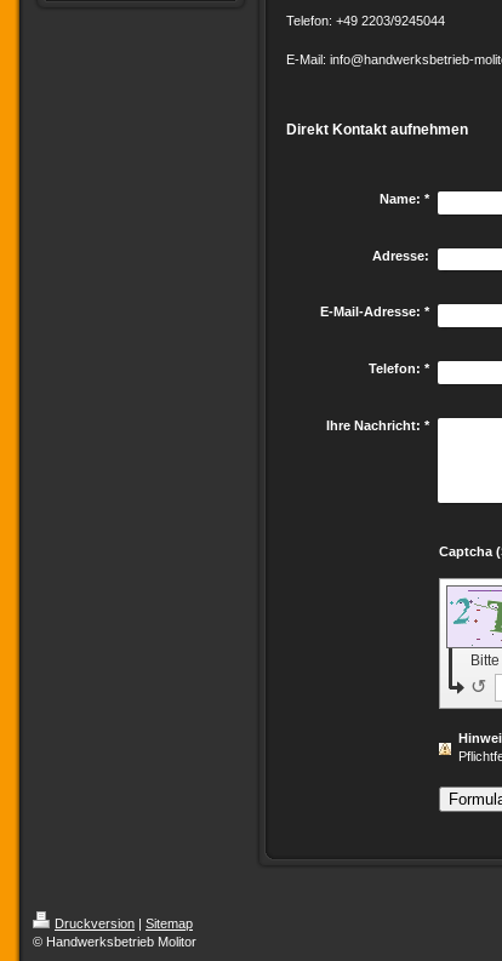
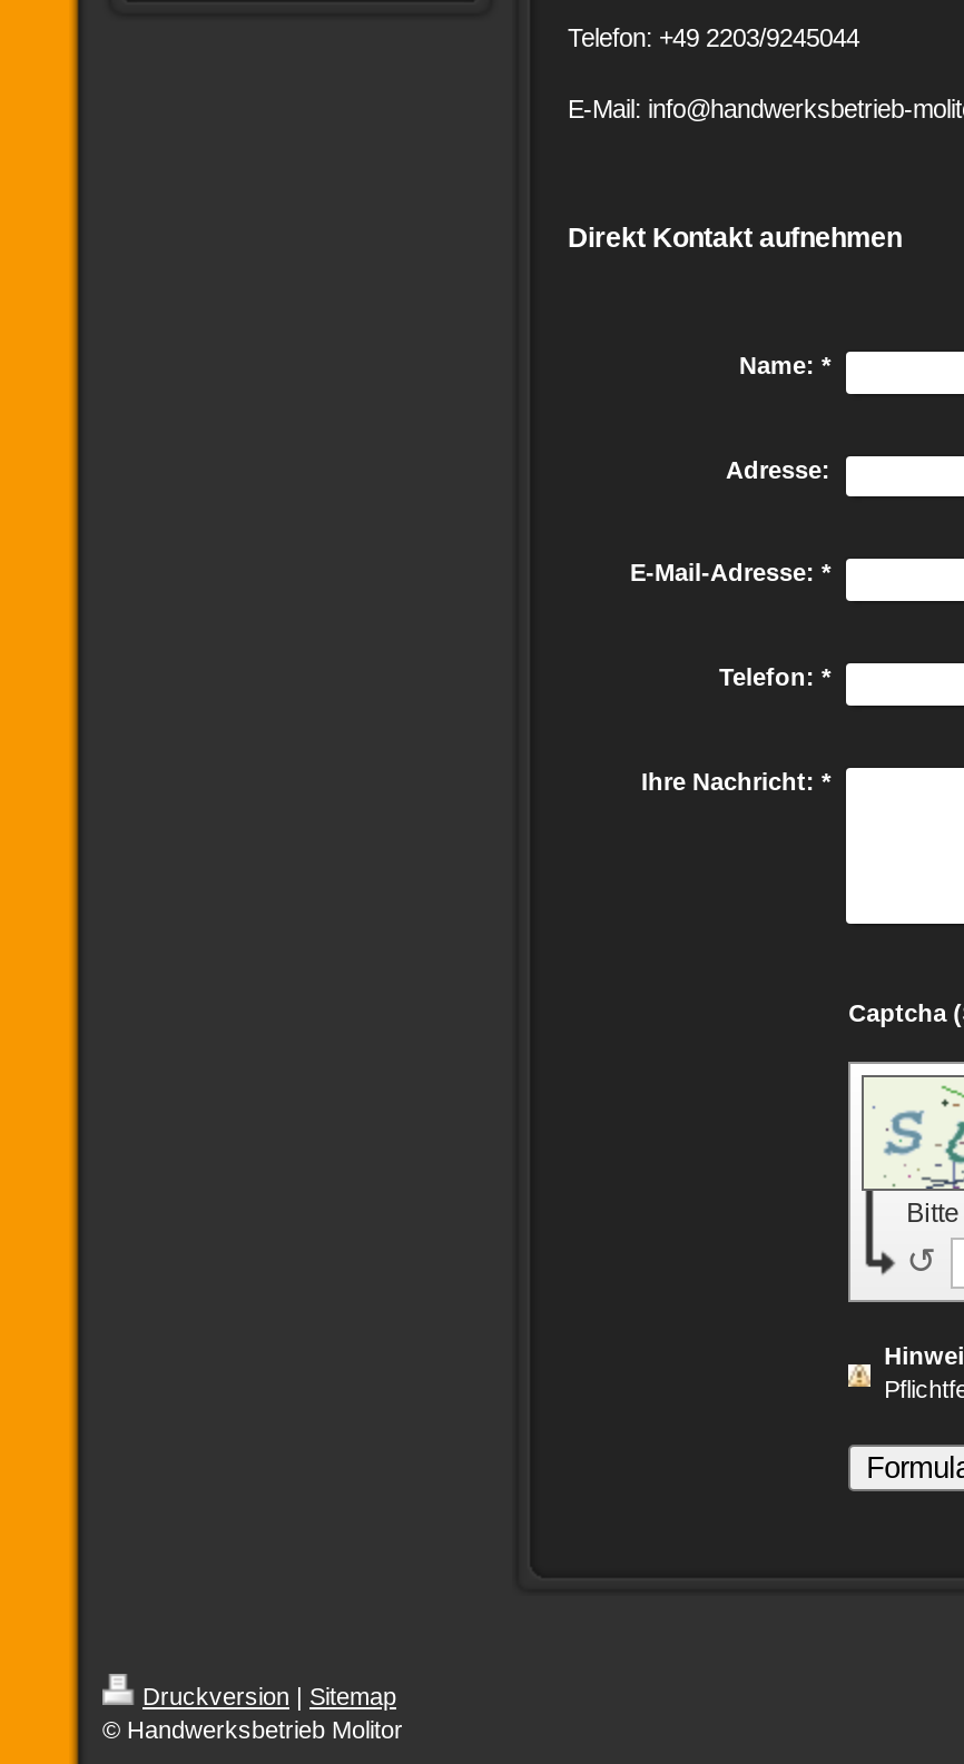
[450,589,498,647] [image] -> [870,1082,957,1191] [image]

